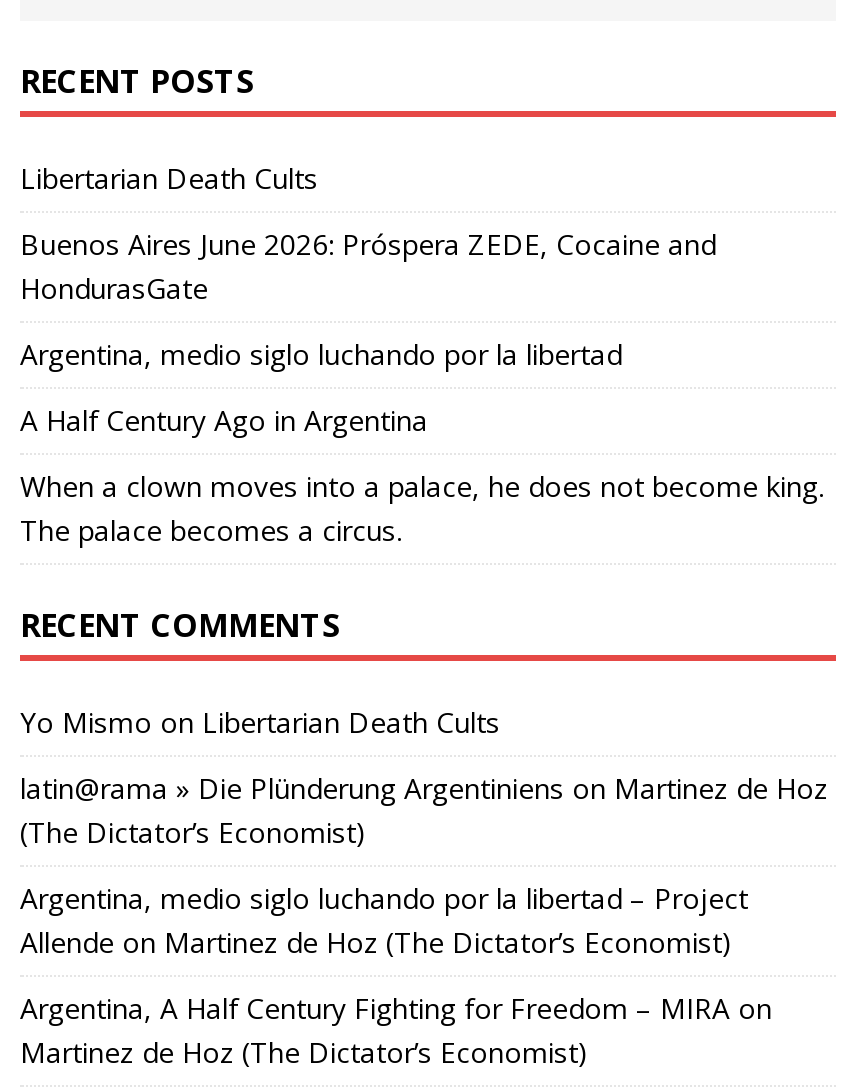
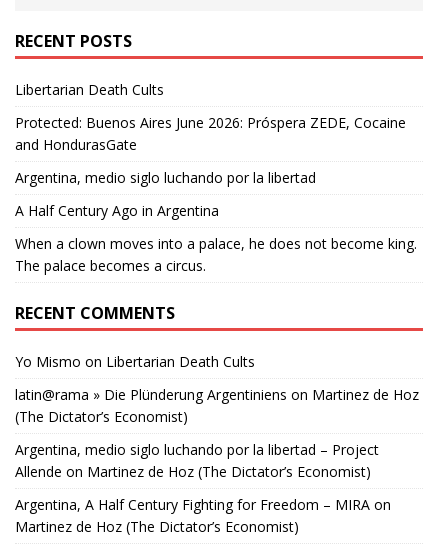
[20,225,716,307] Buenos Aires June 2026: Próspera ZEDE, Cocaine and | HondurasGate -> [15,113,406,154] Protected: Buenos Aires June 2026: Próspera ZEDE, Cocaine | and HondurasGate

